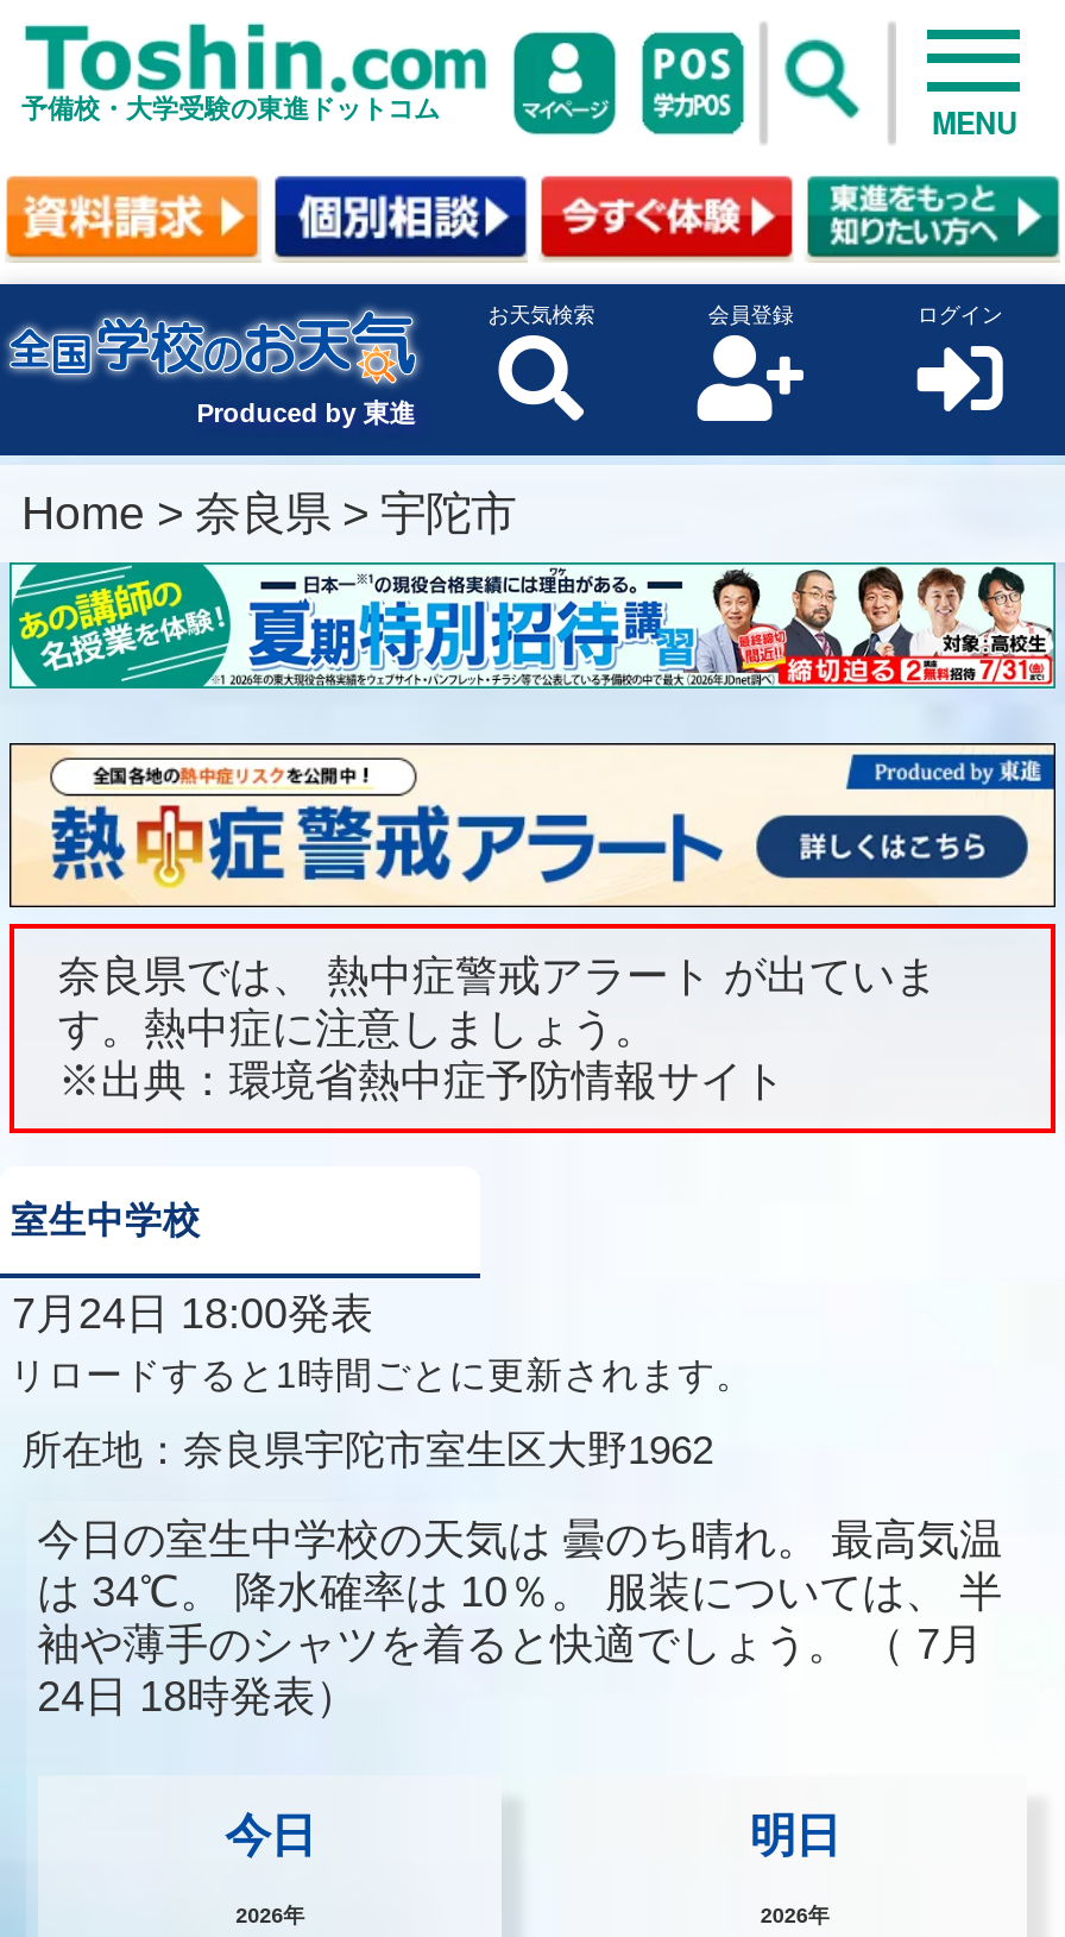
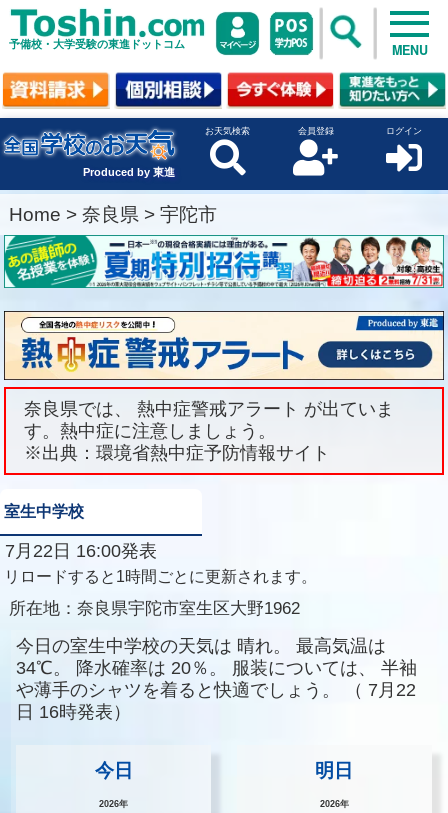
[0,1291,373,1338] 7月24日 18:00発表 -> [0,541,157,561] 7月22日 16:00発表
[37,1516,1002,1720] 今日の室生中学校の天気は 曇のち晴れ。 最高気温 | は 34℃。 降水確率は 10％。 服装については、 半 | 袖や薄手のシャツを着ると快適でしょう。（ 7月 | 24日 18時発表） -> [16,636,417,722] 今日の室生中学校の天気は 晴れ。 最高気温は | 34℃。 降水確率は 20％。 服装については、 半袖 | や薄手のシャツを着ると快適でしょう。（ 7月22 | 日 16時発表）

